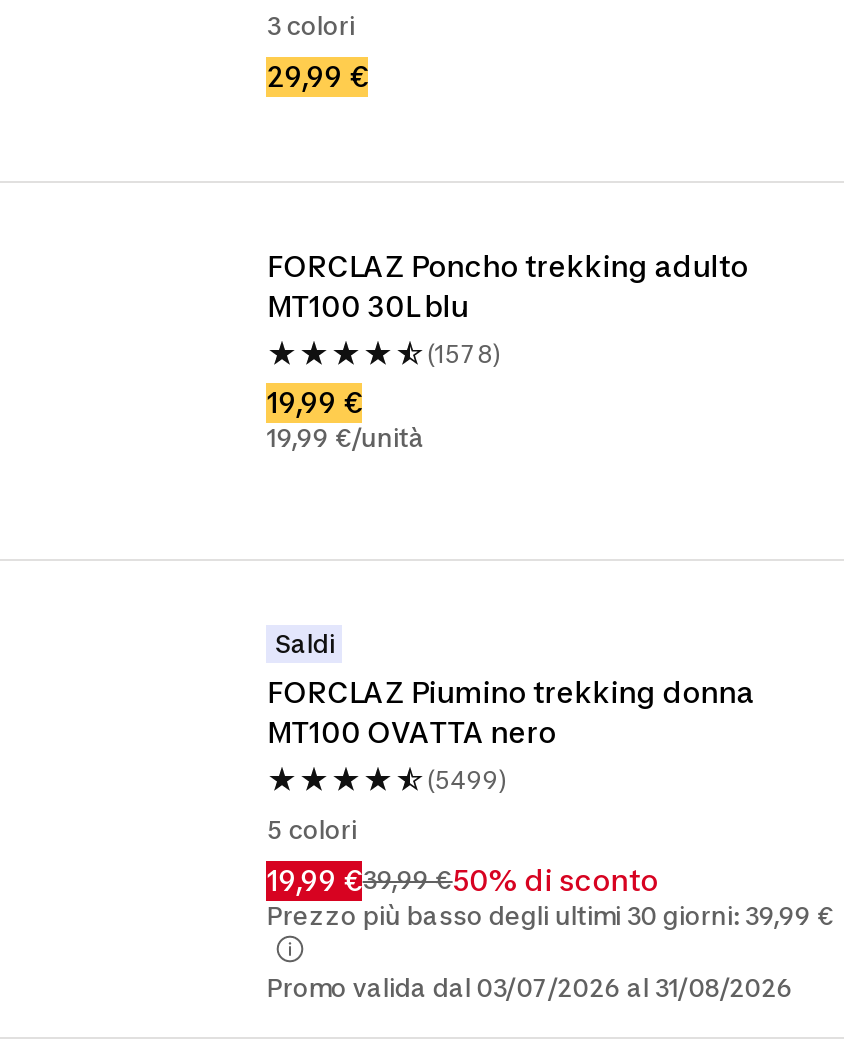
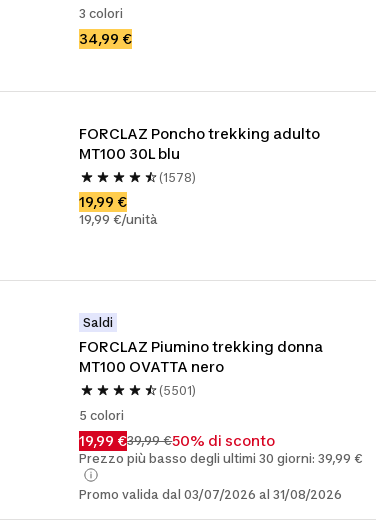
[267,59,369,93] 29,99 € -> [79,30,132,47] 34,99 €
[427,765,507,795] (5499) -> [159,383,196,398] (5501)

